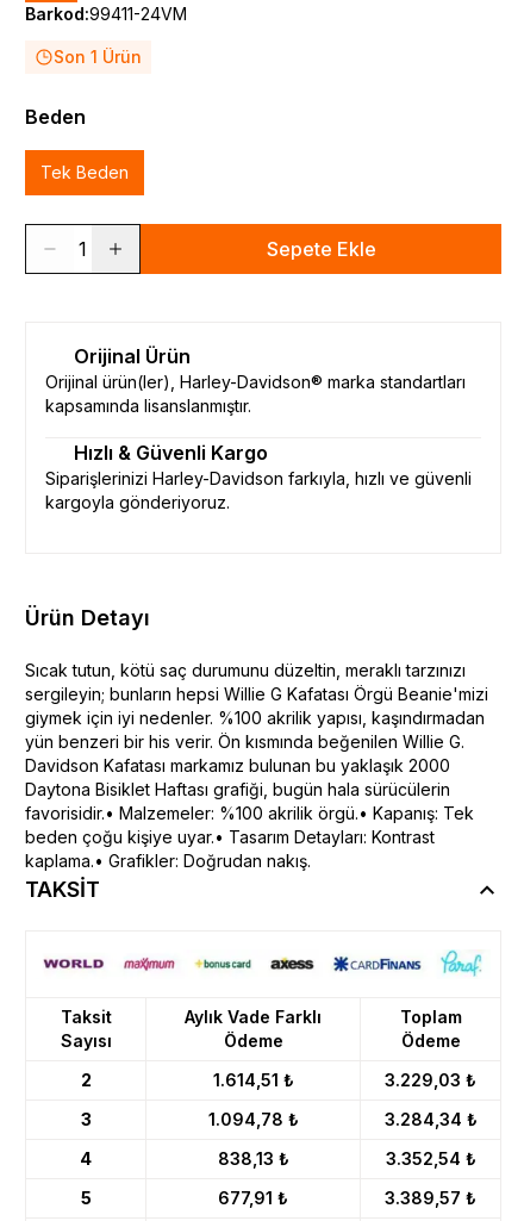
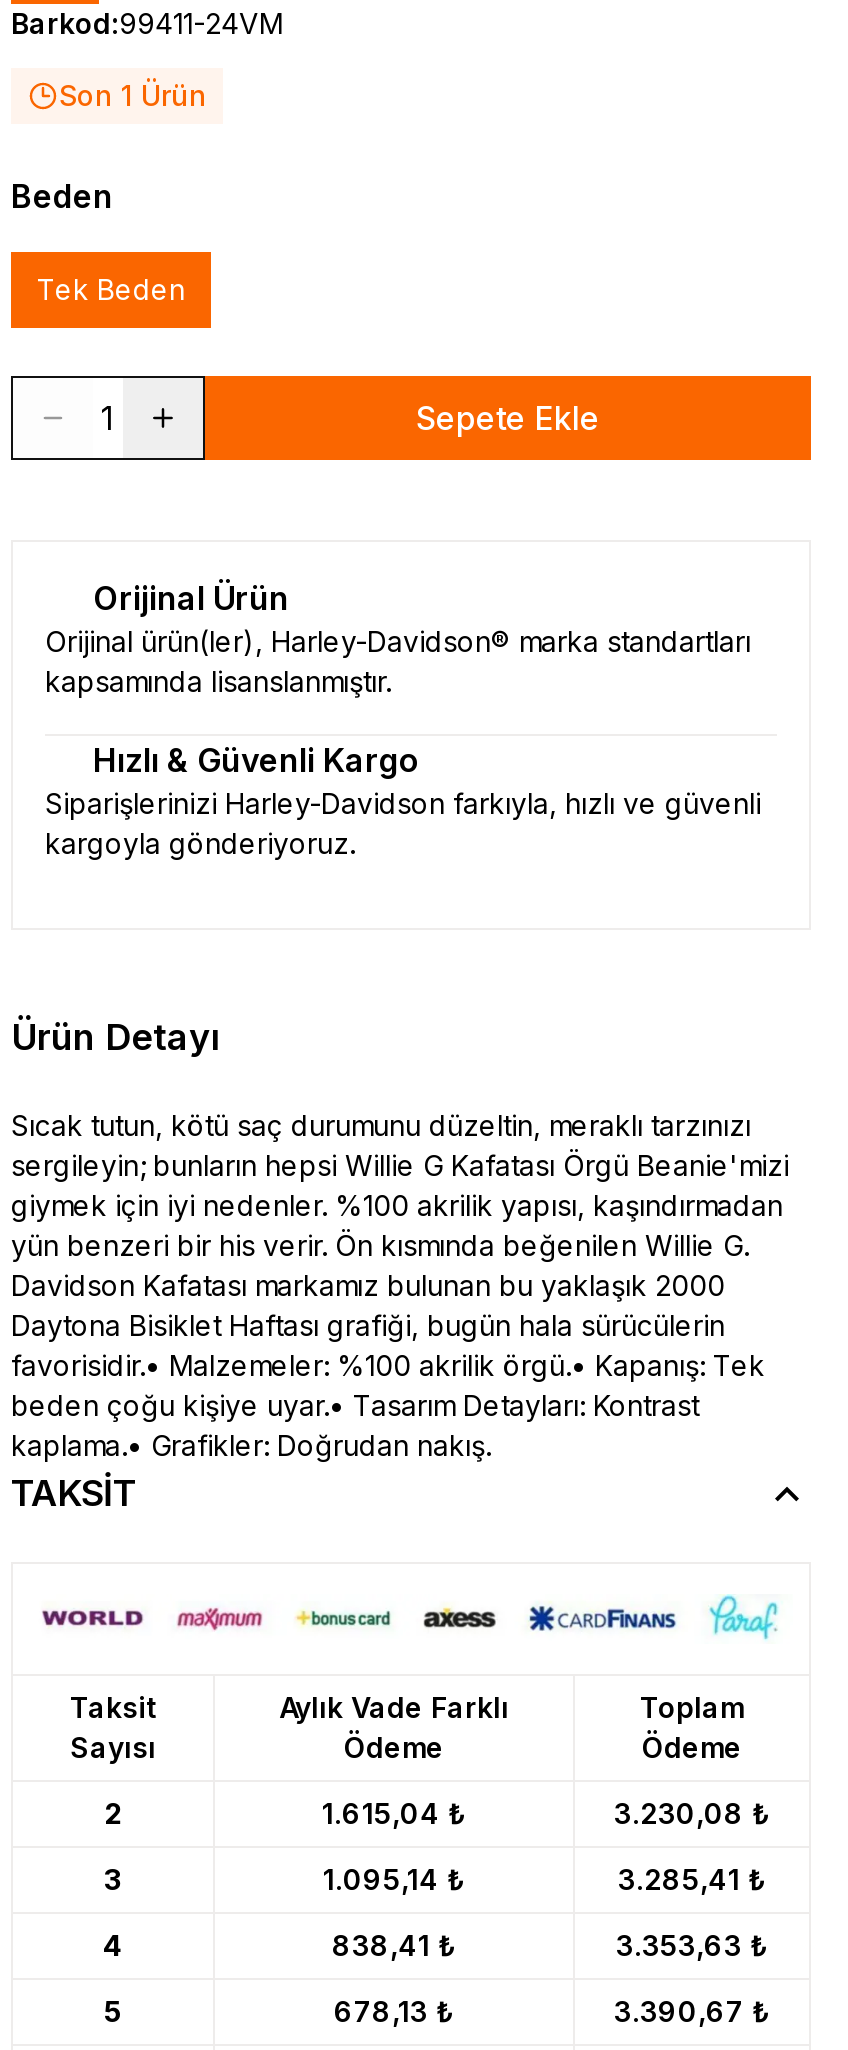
[213,1070,294,1090] 1.614,51 ₺ -> [322,1796,466,1830] 1.615,04 ₺
[385,1070,476,1090] 3.229,03 ₺ -> [614,1796,770,1830] 3.230,08 ₺
[208,1109,298,1129] 1.094,78 ₺ -> [323,1862,465,1896] 1.095,14 ₺
[384,1109,477,1129] 3.284,34 ₺ -> [618,1862,766,1896] 3.285,41 ₺
[217,1148,289,1169] 838,13 ₺ -> [332,1928,456,1962] 838,41 ₺
[385,1148,476,1169] 3.352,54 ₺ -> [616,1928,768,1962] 3.353,63 ₺
[218,1188,288,1208] 677,91 ₺ -> [334,1994,454,2028] 678,13 ₺
[385,1188,476,1208] 3.389,57 ₺ -> [614,1994,770,2028] 3.390,67 ₺

